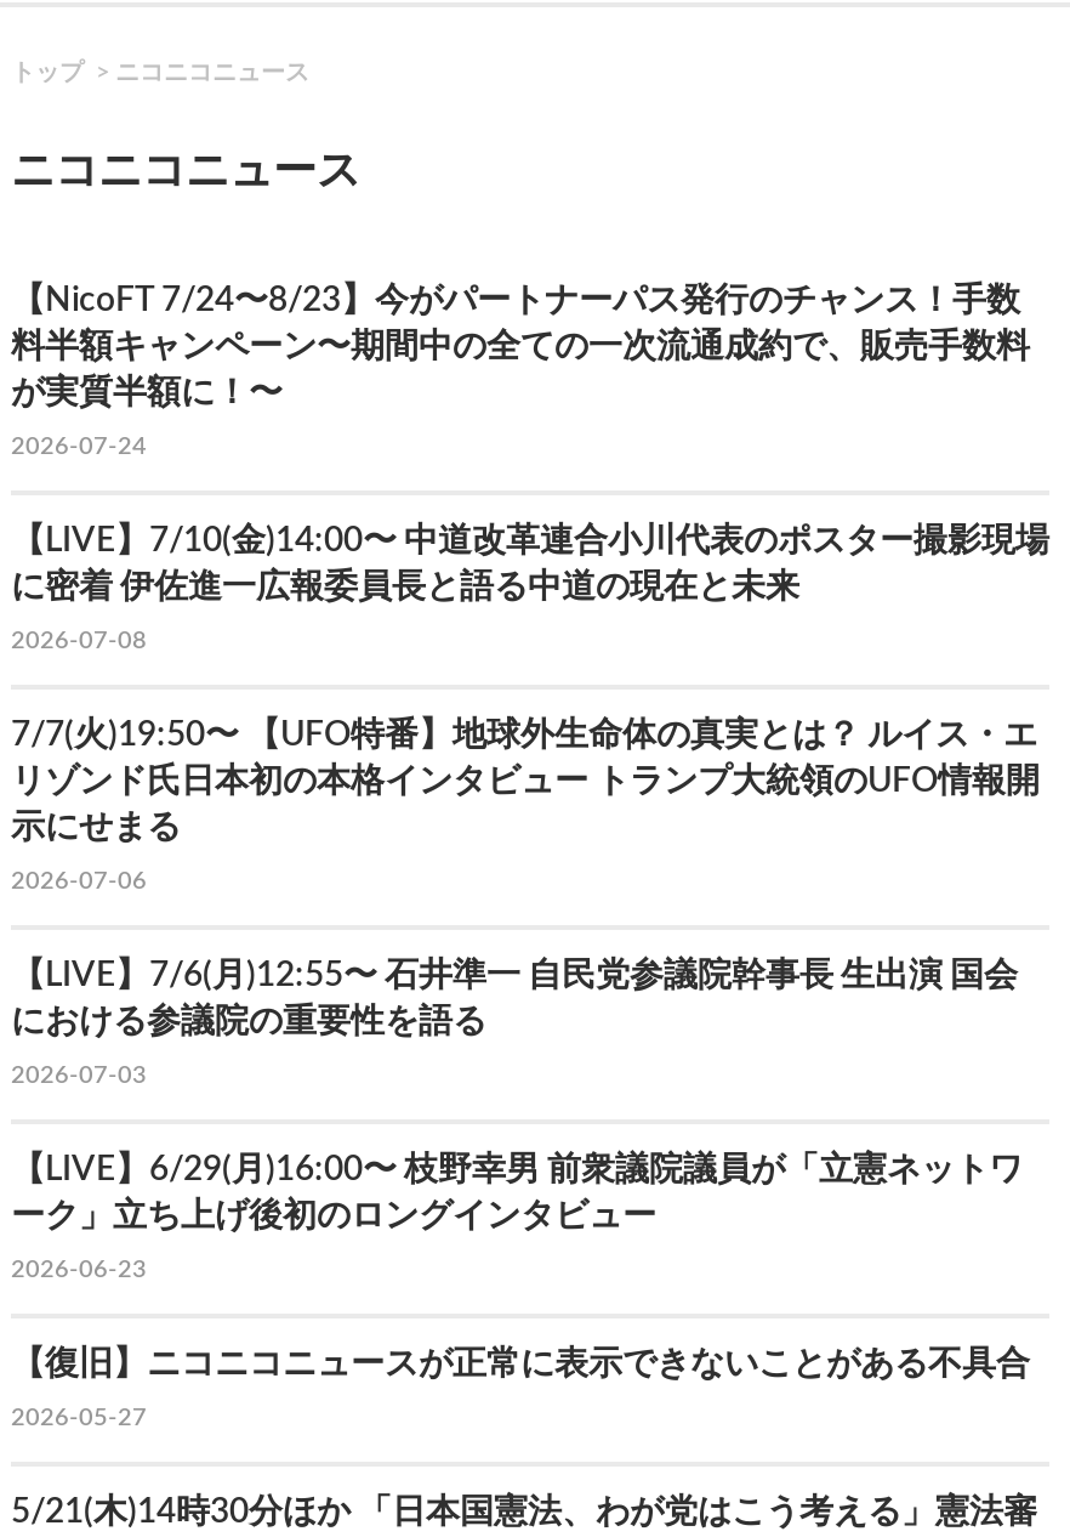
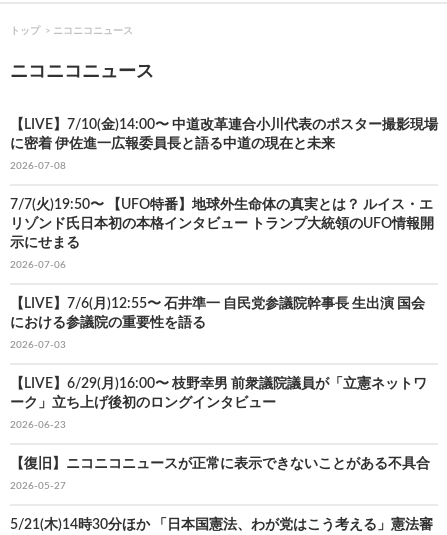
[11,284,1030,459] 【NicoFT 7/24〜8/23】今がパートナーパス発行のチャンス！手数 | 料半額キャンペーン〜期間中の全ての一次流通成約で、販売手数料 | が実質半額に！〜 | 2026-07-24 -> none

